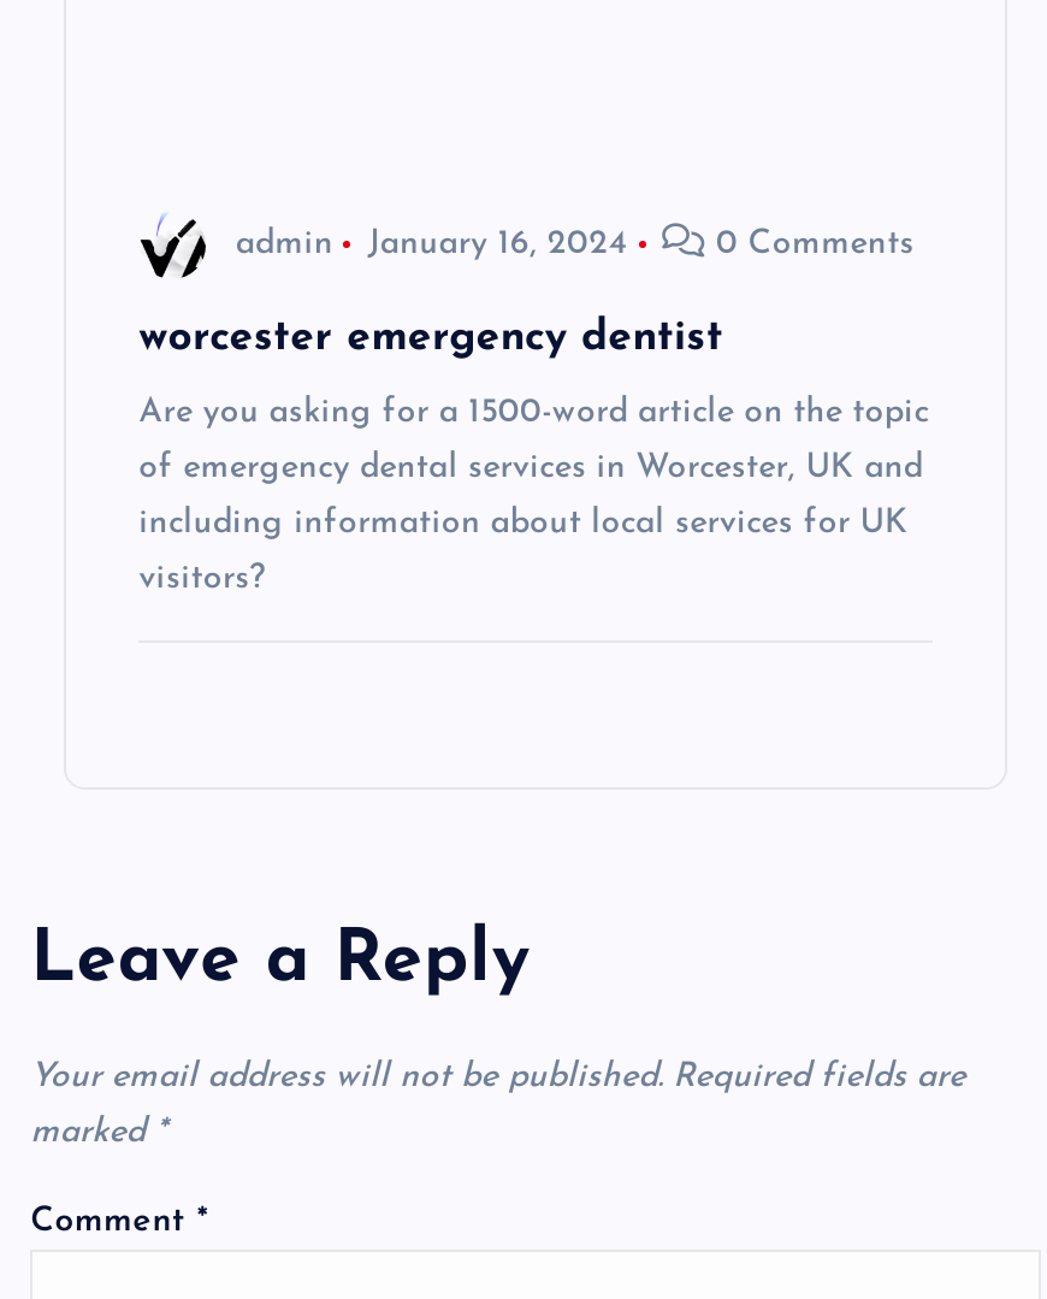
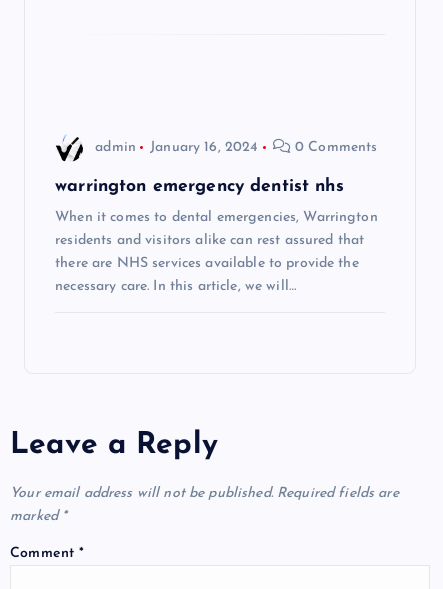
[139,319,723,359] worcester emergency dentist -> [55,178,344,195] warrington emergency dentist nhs
[139,396,929,432] Are you asking for a 1500-word article on the topic -> [55,210,378,225] When it comes to dental emergencies, Warrington
[139,451,923,487] of emergency dental services in Worcester, UK and -> [55,233,364,248] residents and visitors alike can rest assured that
[139,506,909,542] including information about local services for UK -> [55,256,359,271] there are NHS services available to provide the
[139,562,265,598] visitors? -> [55,279,296,294] necessary care. In this article, we will…

